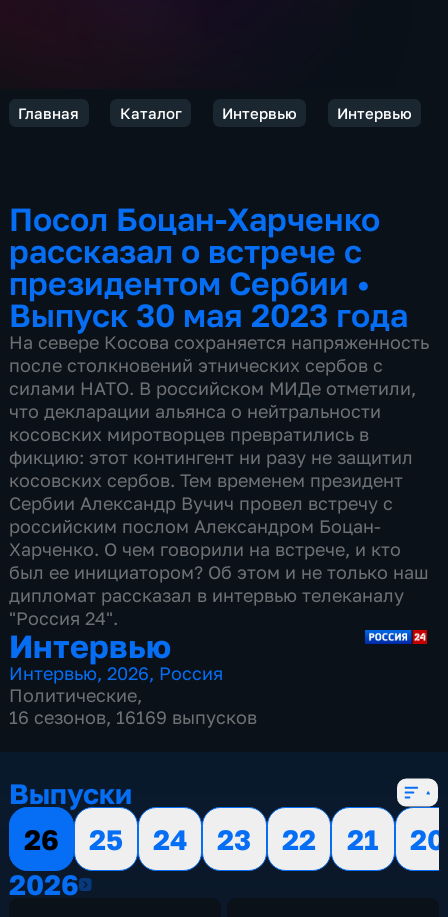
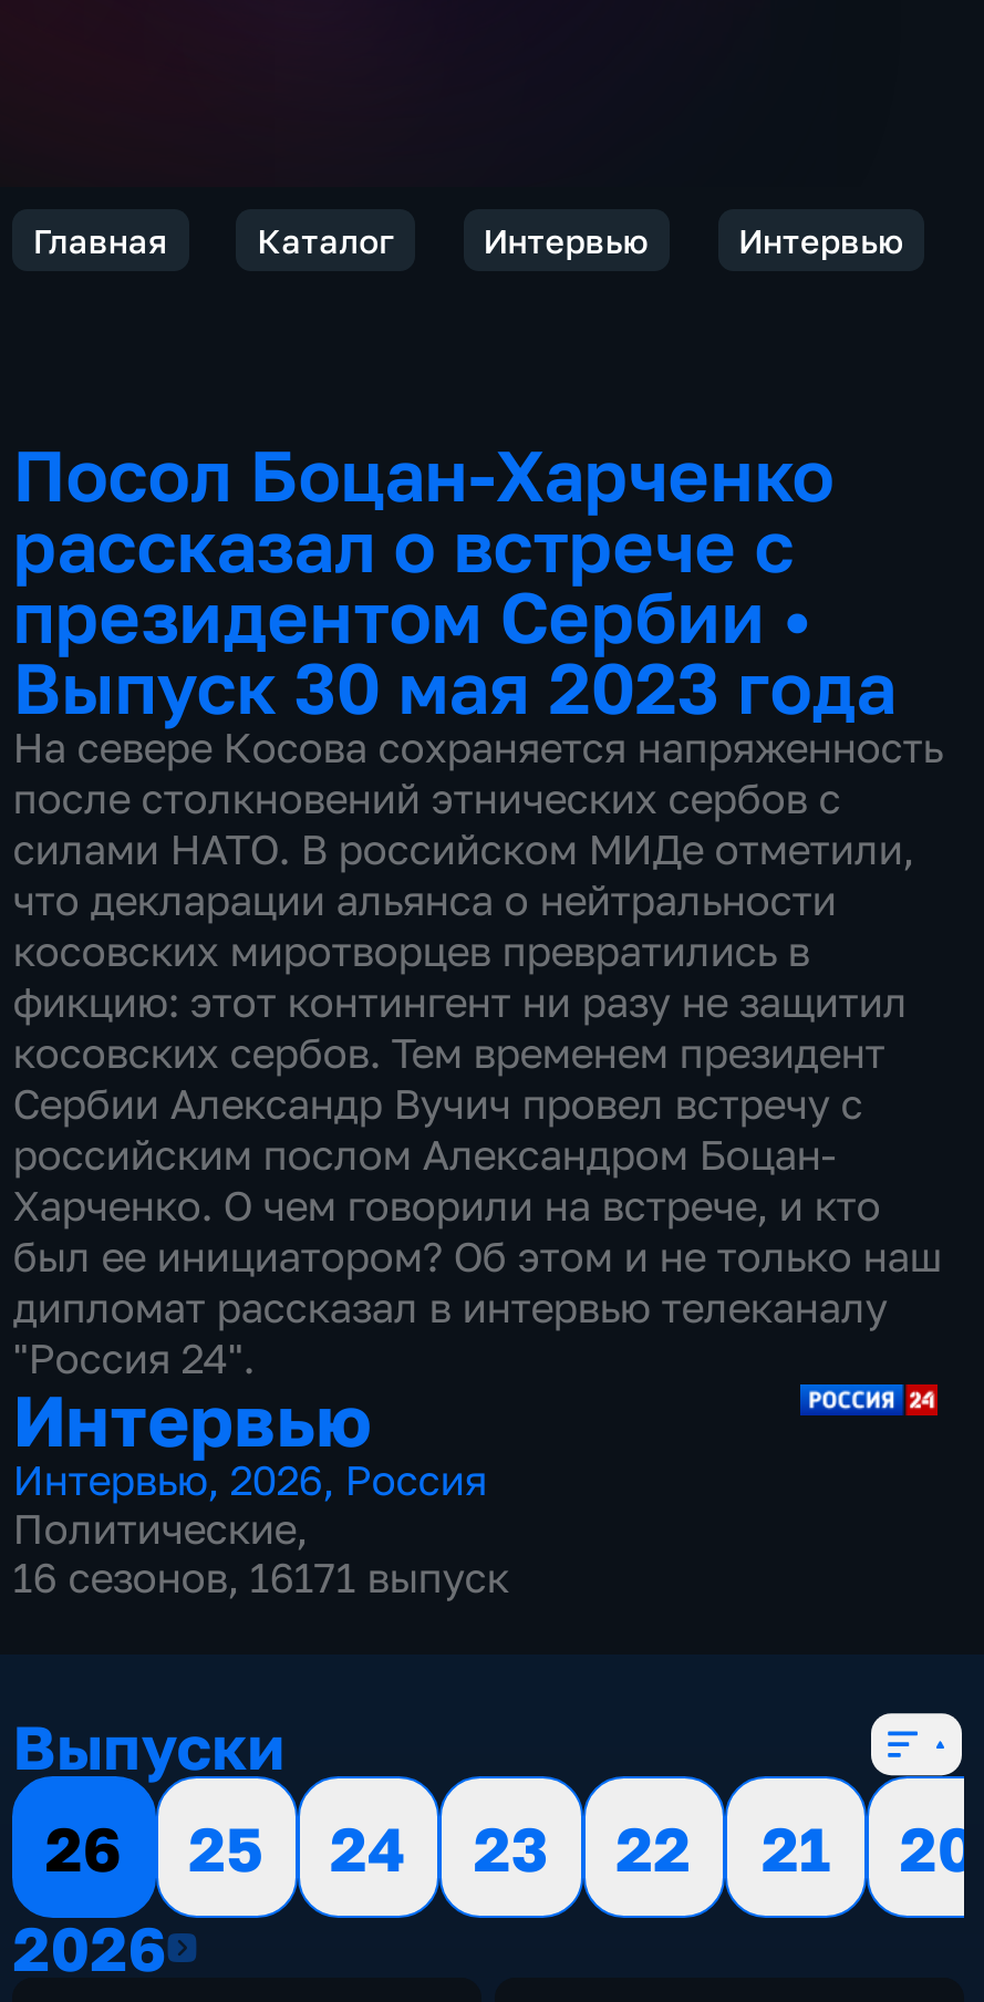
[9,706,257,728] 16 сезонов, 16169 выпусков -> [13,1552,508,1601] 16 сезонов, 16171 выпуск

